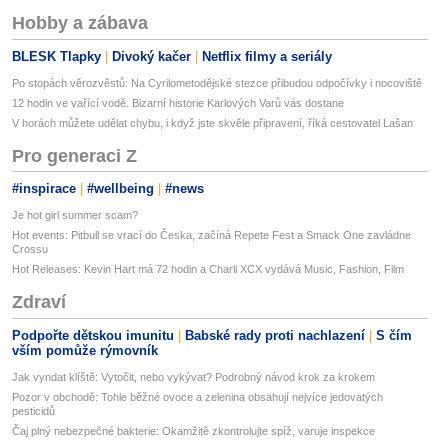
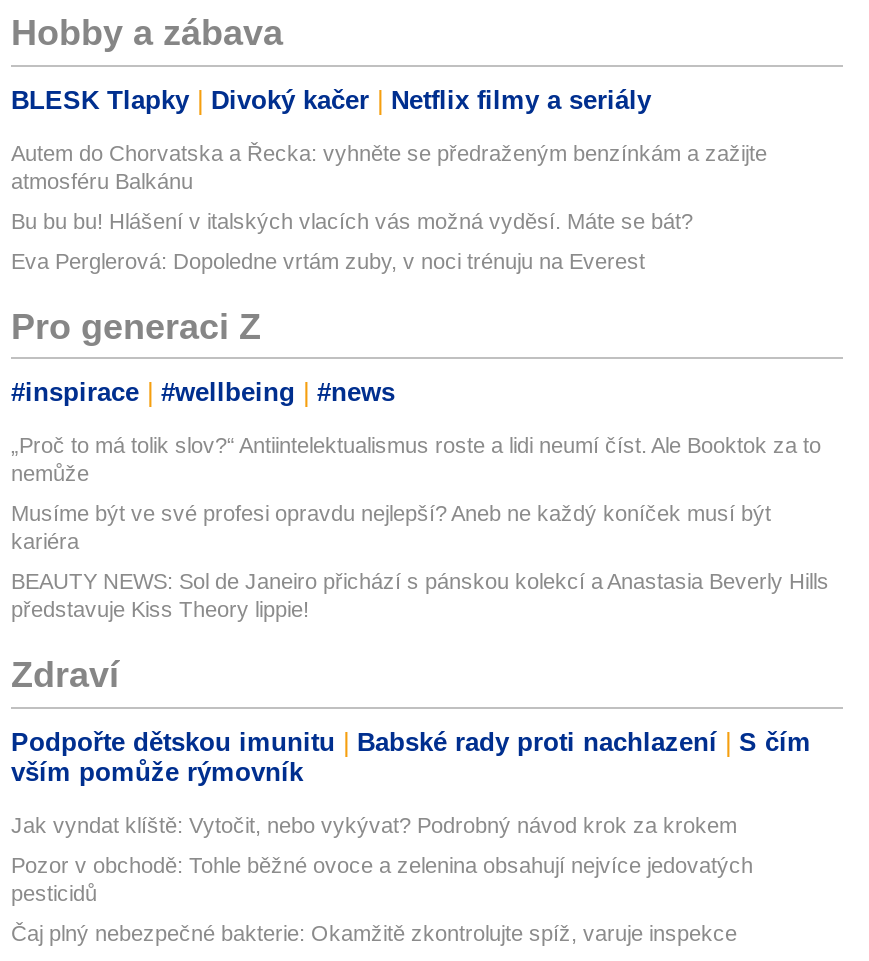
[12,77,422,89] Po stopách věrozvěstů: Na Cyrilometodějské stezce přibudou odpočívky i nocoviště -> [11,141,767,193] Autem do Chorvatska a Řecka: vyhněte se předraženým benzínkám a zažijte | atmosféru Balkánu
[12,97,344,109] 12 hodin ve vařící vodě. Bizarní historie Karlových Varů vás dostane -> [11,209,693,233] Bu bu bu! Hlášení v italských vlacích vás možná vyděsí. Máte se bát?
[12,117,413,129] V horách můžete udělat chybu, i když jste skvěle připravení, říká cestovatel Lašan -> [11,249,645,273] Eva Perglerová: Dopoledne vrtám zuby, v noci trénuju na Everest
[12,209,138,221] Je hot girl summer scam? -> [11,434,821,486] „Proč to má tolik slov?“ Antiintelektualismus roste a lidi neumí číst. Ale Booktok za to | nemůže
[12,229,411,255] Hot events: Pitbull se vrací do Česka, začíná Repete Fest a Smack One zavládne | Crossu -> [11,502,771,554] Musíme být ve své profesi opravdu nejlepší? Aneb ne každý koníček musí být | kariéra
[12,263,404,275] Hot Releases: Kevin Hart má 72 hodin a Charli XCX vydává Music, Fashion, Film -> [11,570,829,622] BEAUTY NEWS: Sol de Janeiro přichází s pánskou kolekcí a Anastasia Beverly Hills | představuje Kiss Theory lippie!

